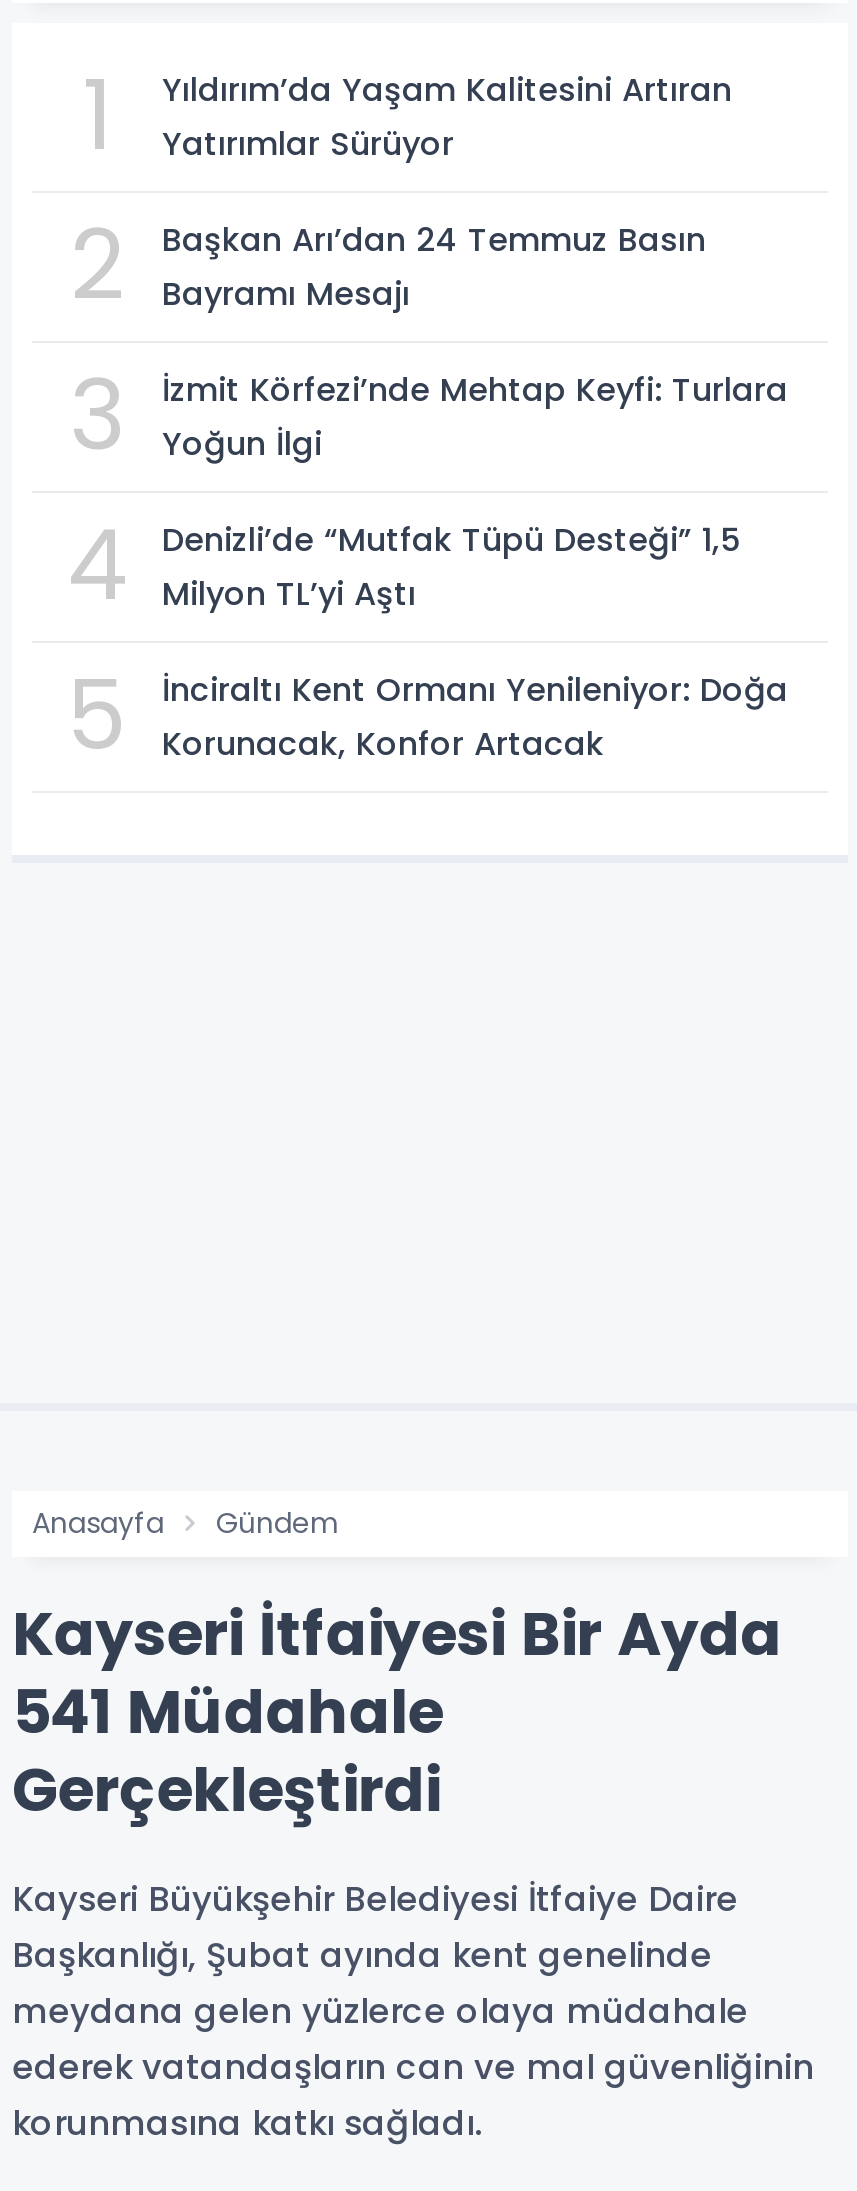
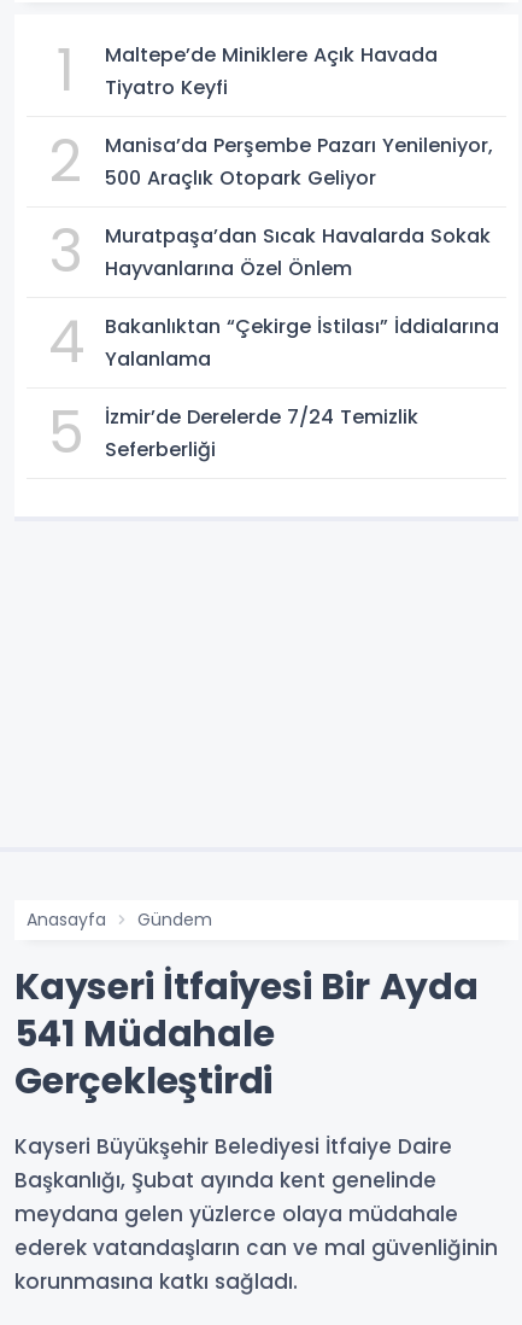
[162,66,732,166] Yıldırım’da Yaşam Kalitesini Artıran | Yatırımlar Sürüyor -> [105,41,438,101] Maltepe’de Miniklere Açık Havada | Tiyatro Keyfi
[162,216,706,316] Başkan Arı’dan 24 Temmuz Basın | Bayramı Mesajı -> [105,131,493,192] Manisa’da Perşembe Pazarı Yenileniyor, | 500 Araçlık Otopark Geliyor
[162,366,788,466] İzmit Körfezi’nde Mehtap Keyfi: Turlara | Yoğun İlgi -> [105,222,491,282] Muratpaşa’dan Sıcak Havalarda Sokak | Hayvanlarına Özel Önlem
[162,516,740,616] Denizli’de “Mutfak Tüpü Desteği” 1,5 | Milyon TL’yi Aştı -> [105,312,499,373] Bakanlıktan “Çekirge İstilası” İddialarına | Yalanlama
[162,666,788,766] İnciraltı Kent Ormanı Yenileniyor: Doğa | Korunacak, Konfor Artacak -> [105,403,418,463] İzmir’de Derelerde 7/24 Temizlik | Seferberliği

